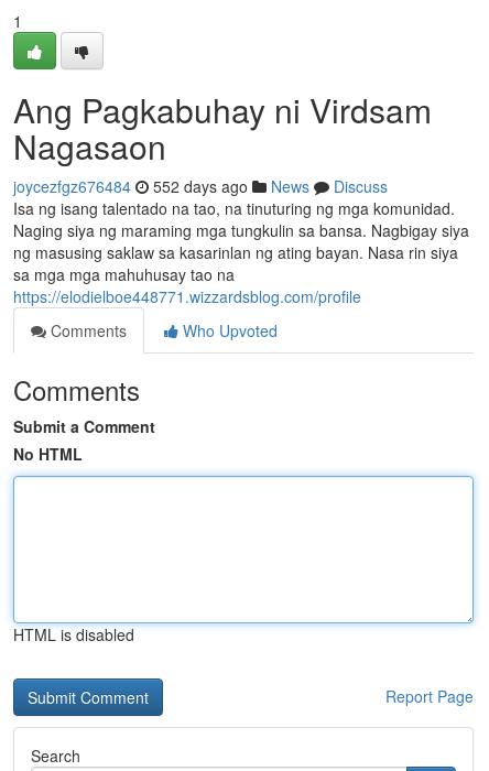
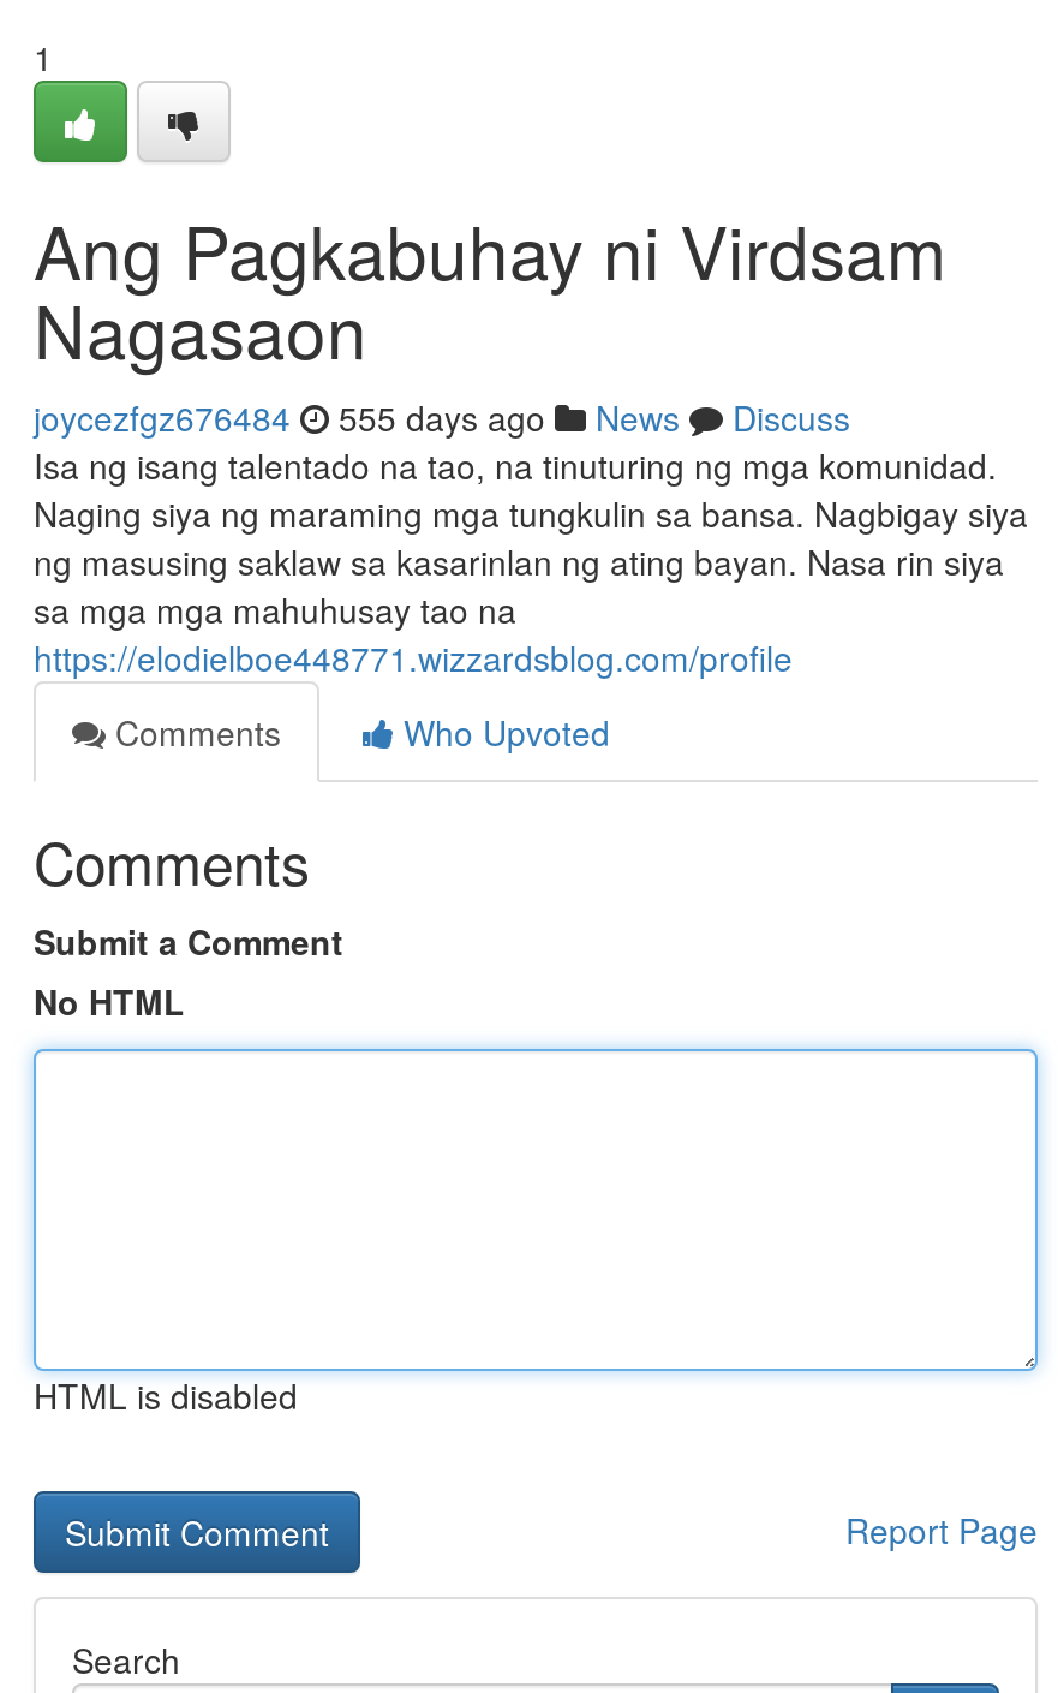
[13,175,388,197] joycezfgz676484 552 days ago News Discuss -> [34,393,850,441] joycezfgz676484 555 days ago News Discuss

